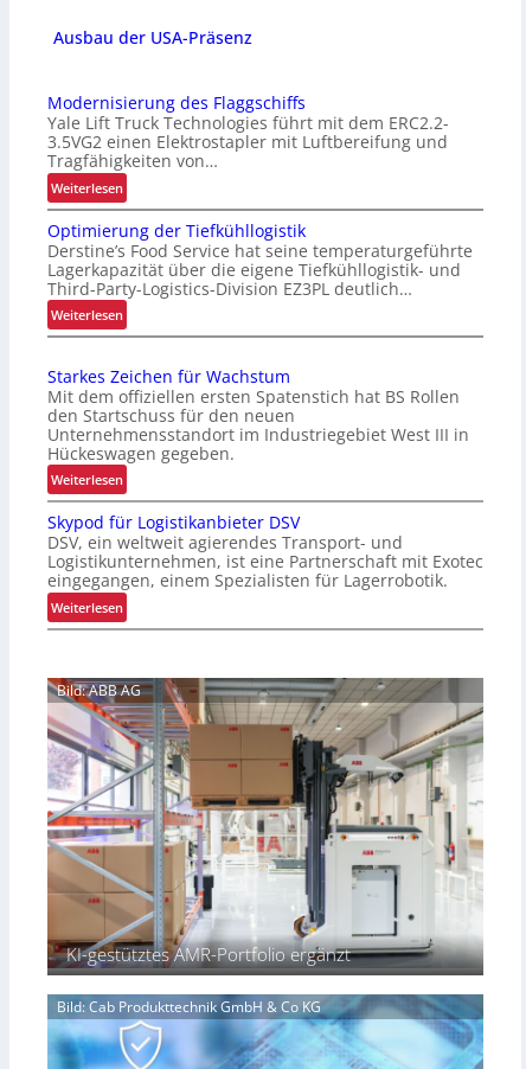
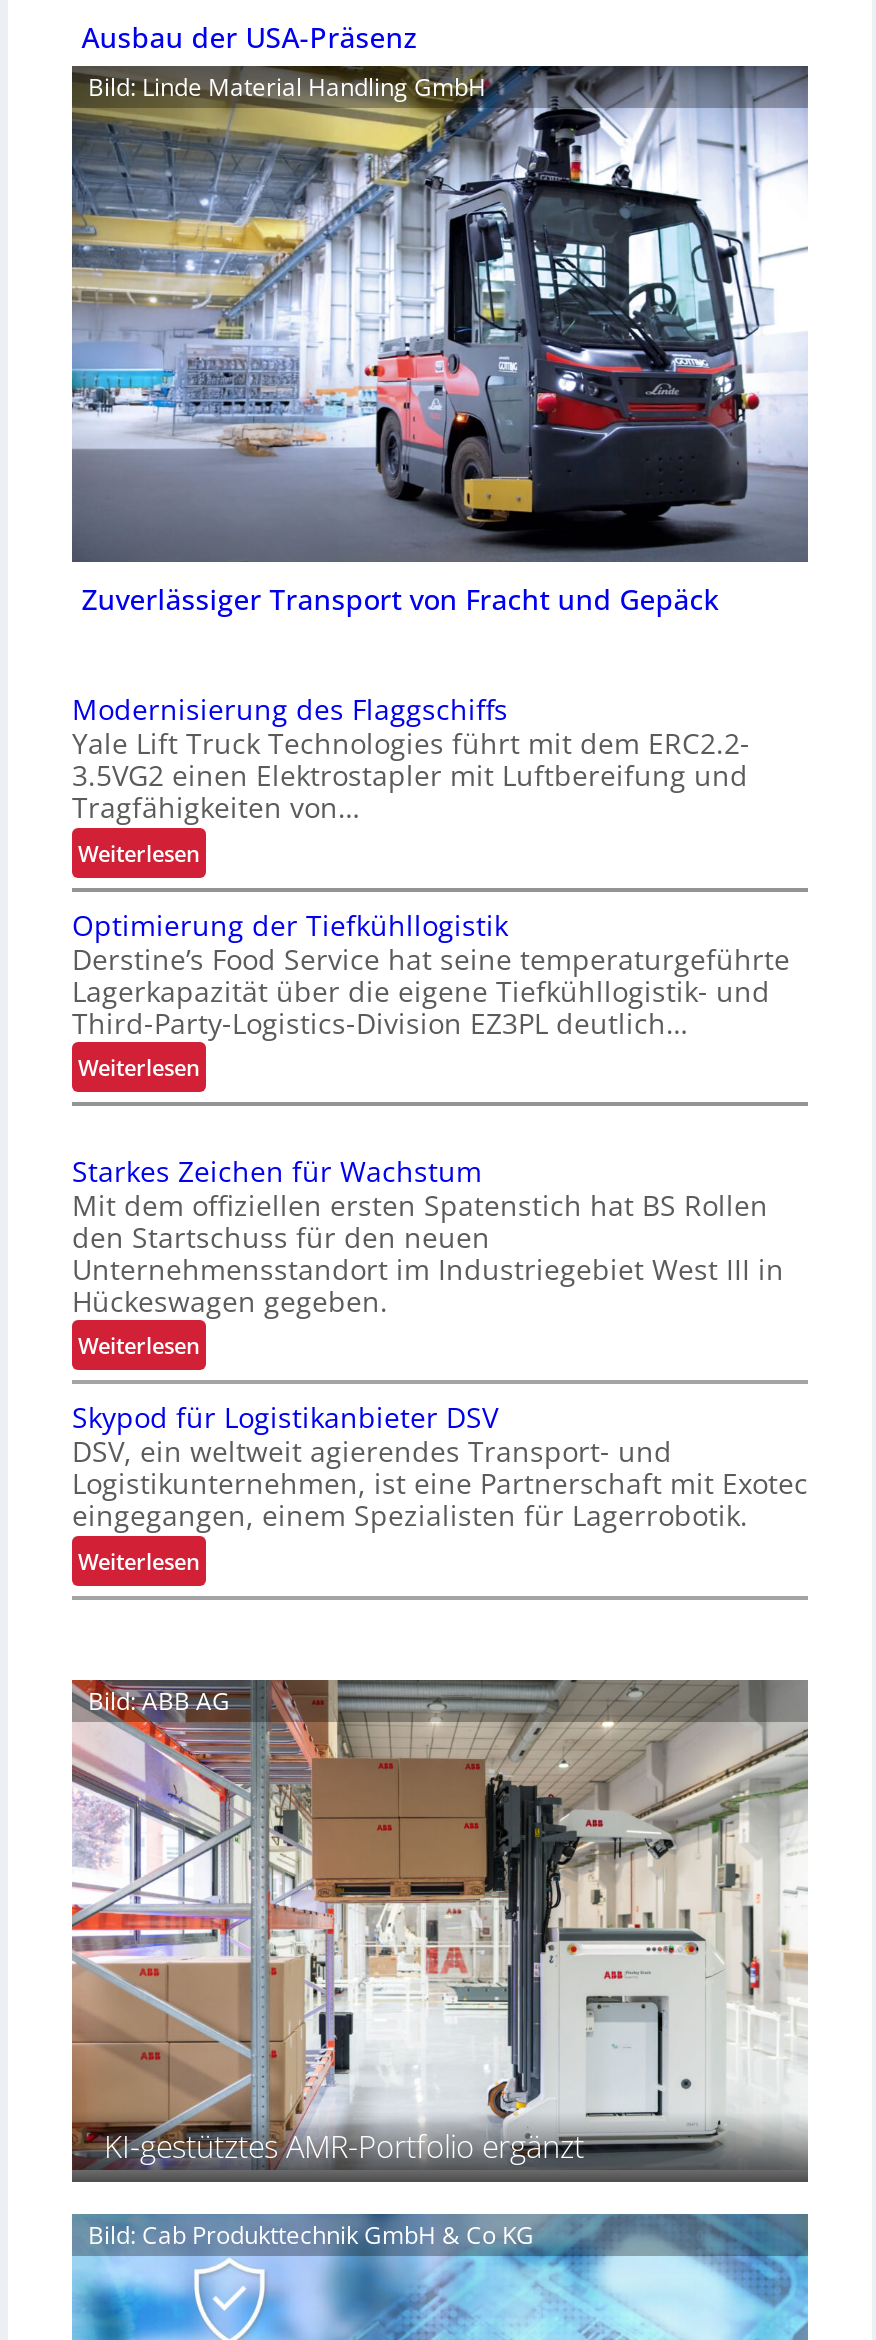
none -> [70,64,810,564] [image] | Bild: Linde Material Handling GmbH
none -> [82,581,720,619] Zuverlässiger Transport von Fracht und Gepäck

